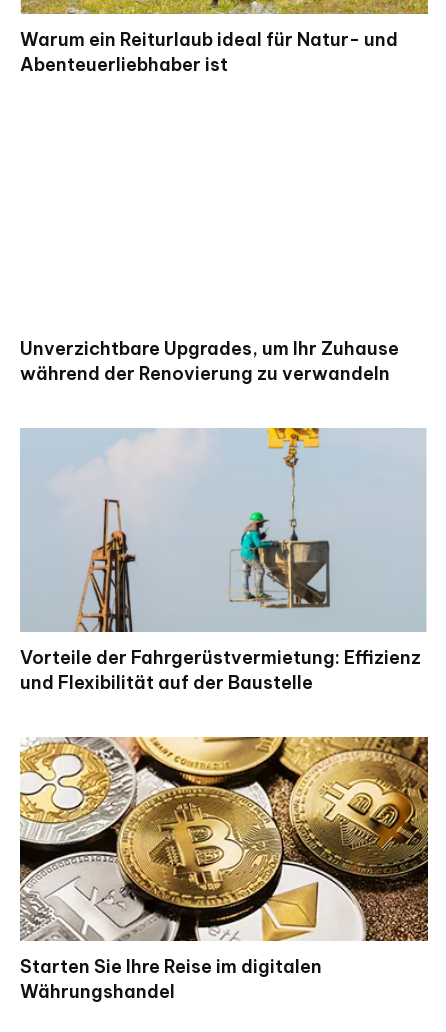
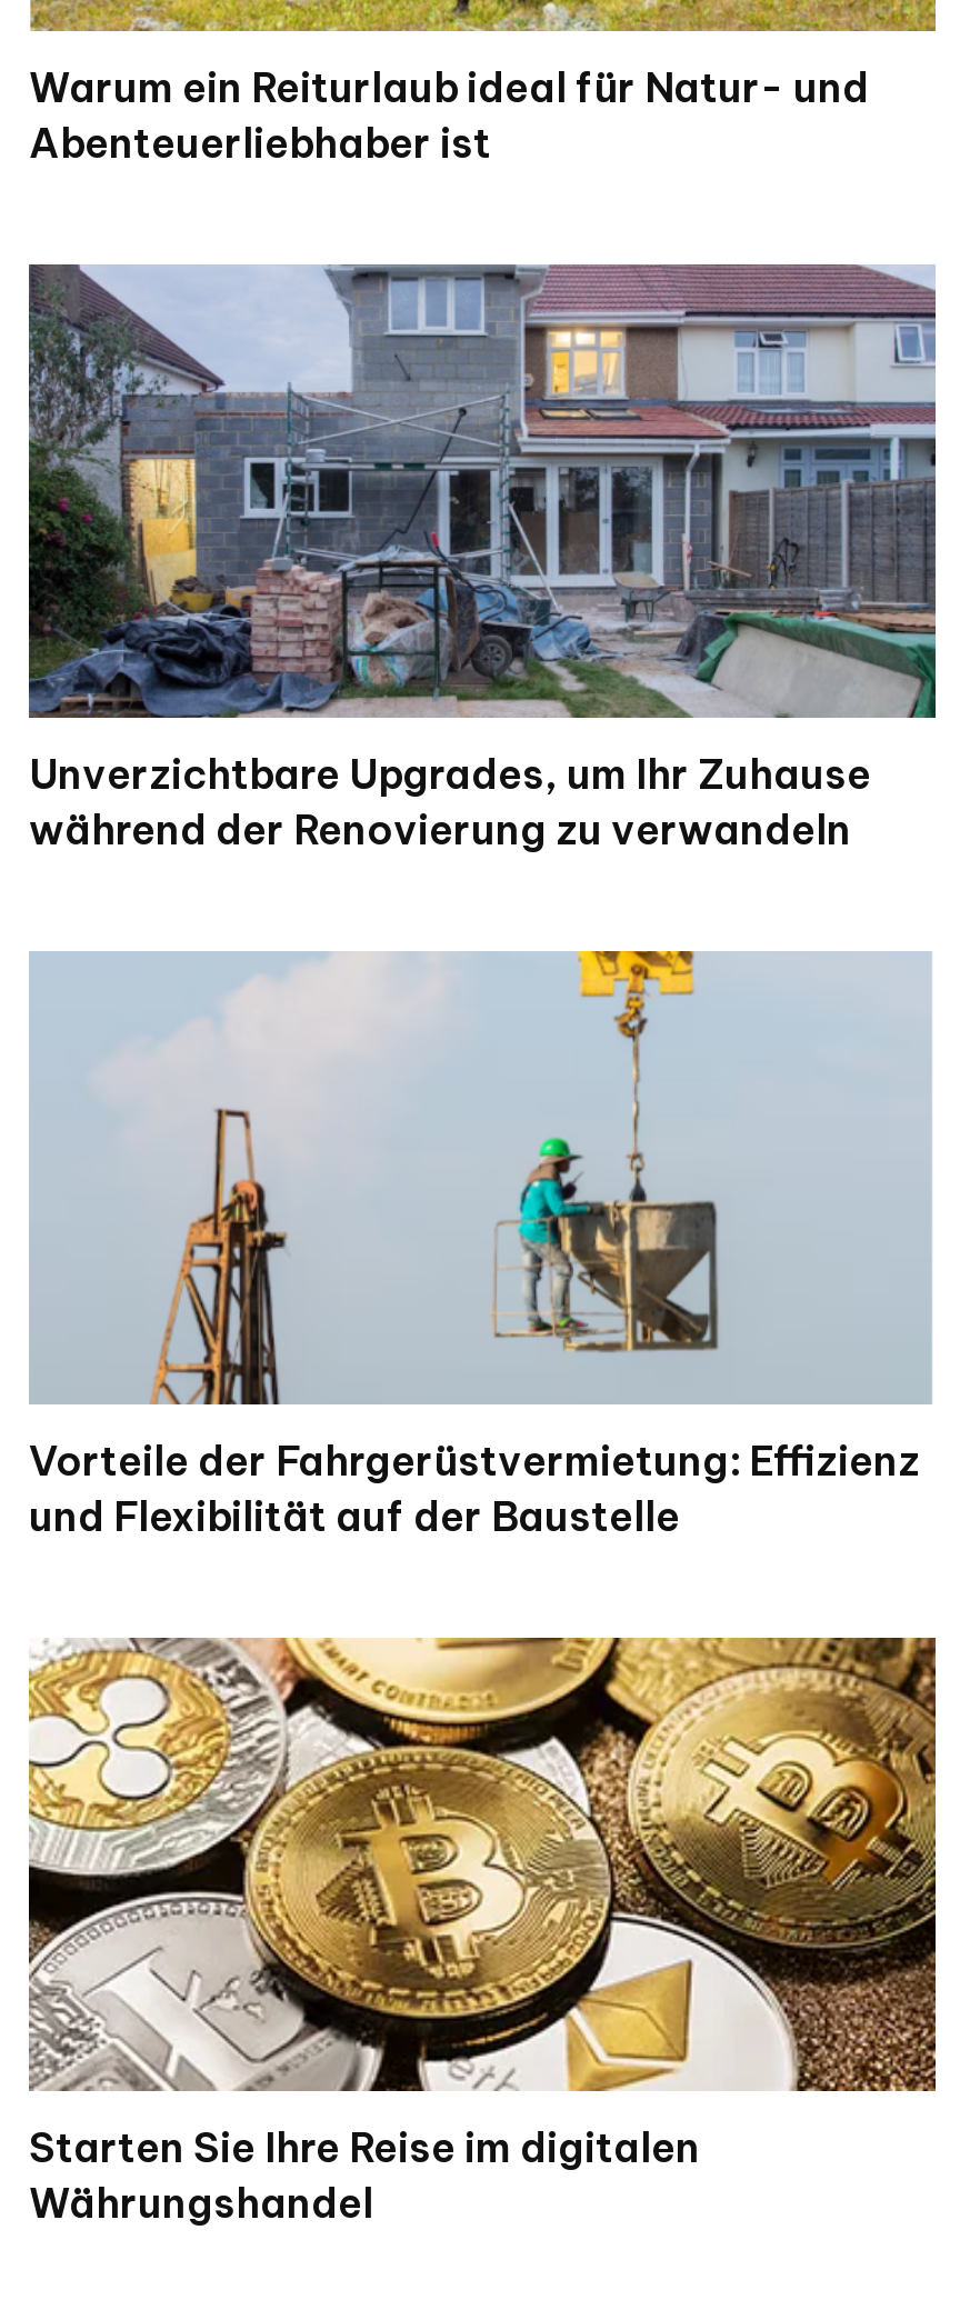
none -> [27,262,938,720] [image]

